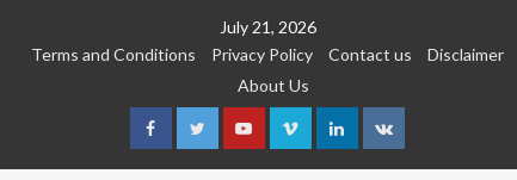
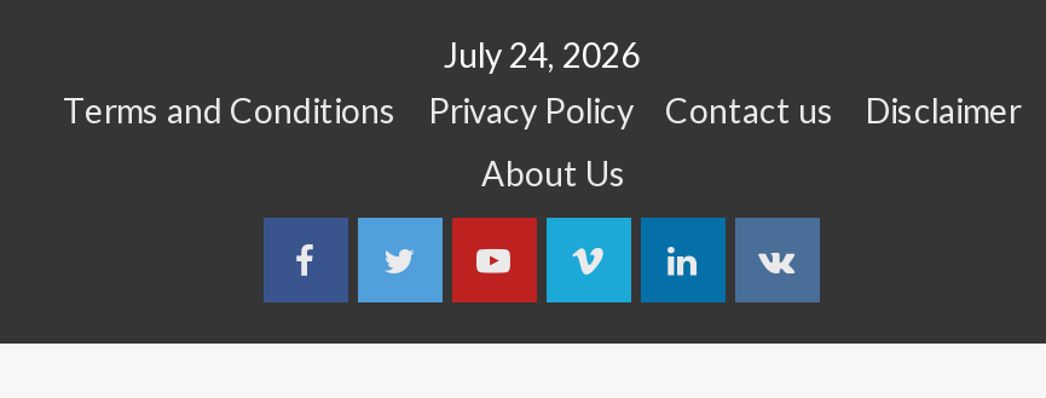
[219,17,316,37] July 21, 2026 -> [444,34,640,75] July 24, 2026

